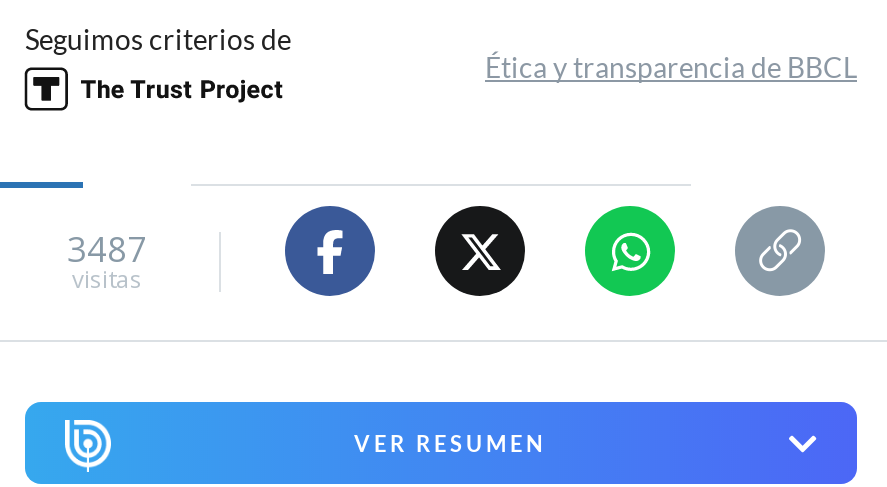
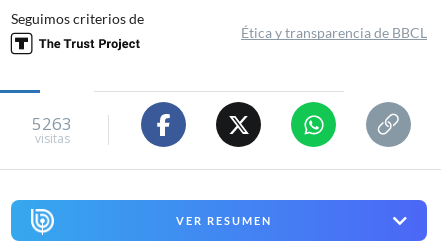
[67,226,147,272] 3487 -> [32,112,72,135] 5263

